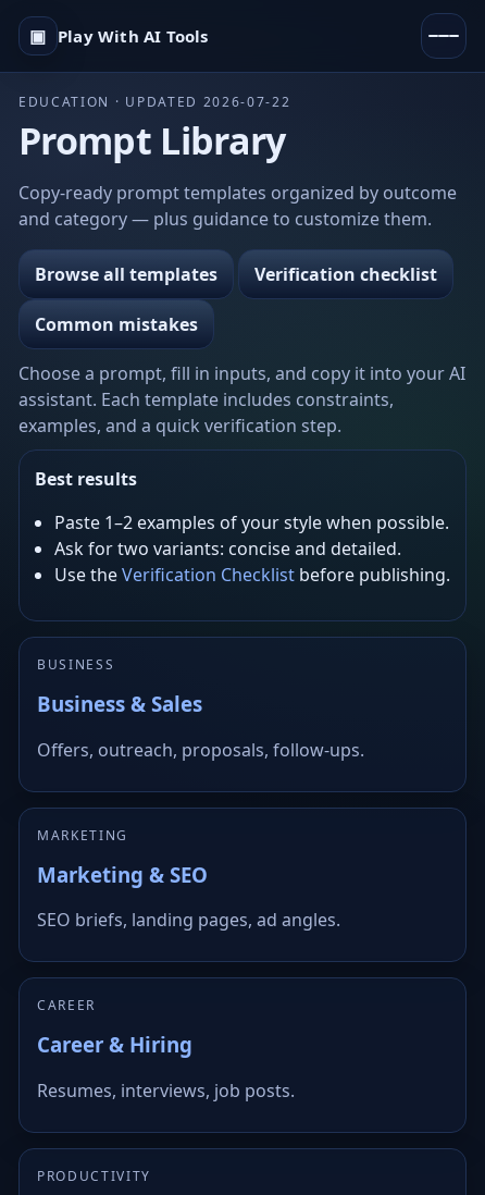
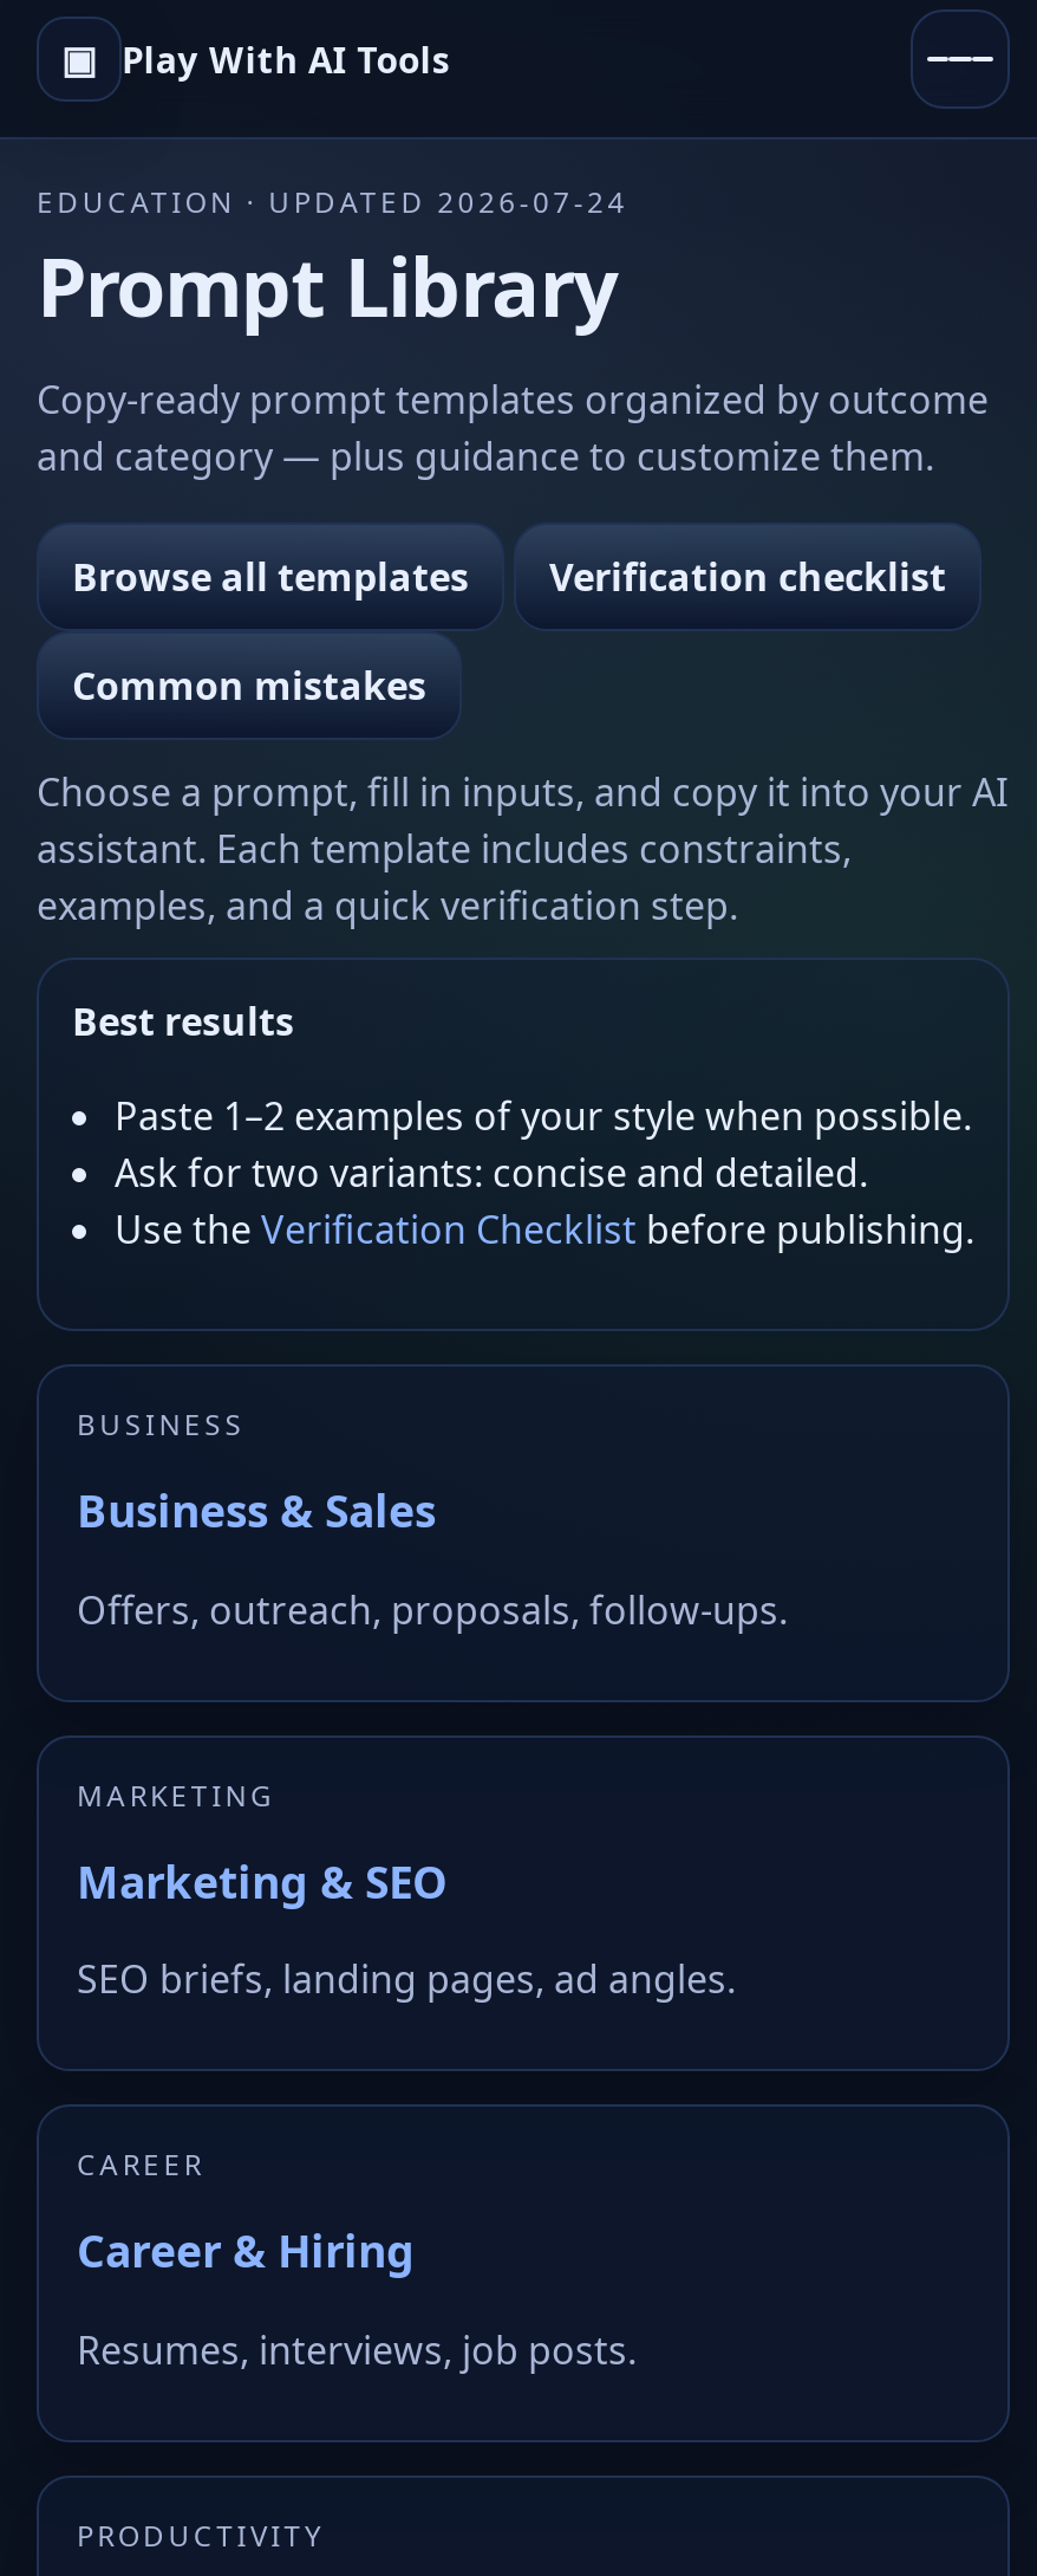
[18,93,291,111] EDUCATION · UPDATED 2026-07-22 -> [37,182,628,222] EDUCATION · UPDATED 2026-07-24

